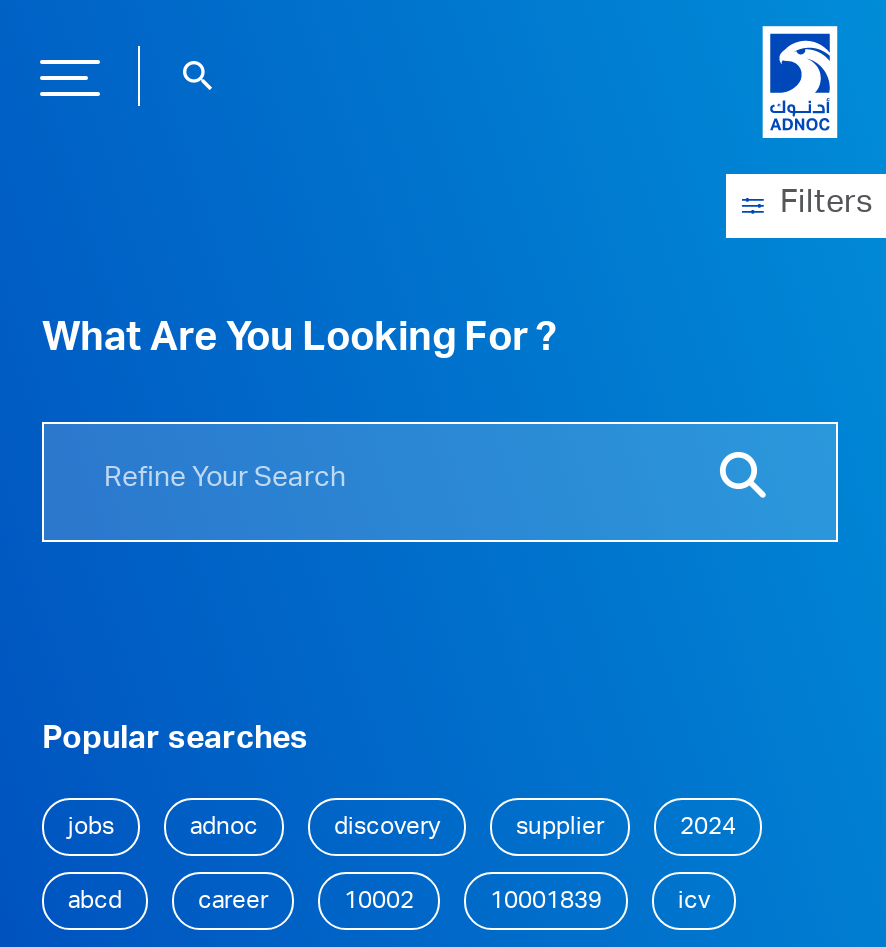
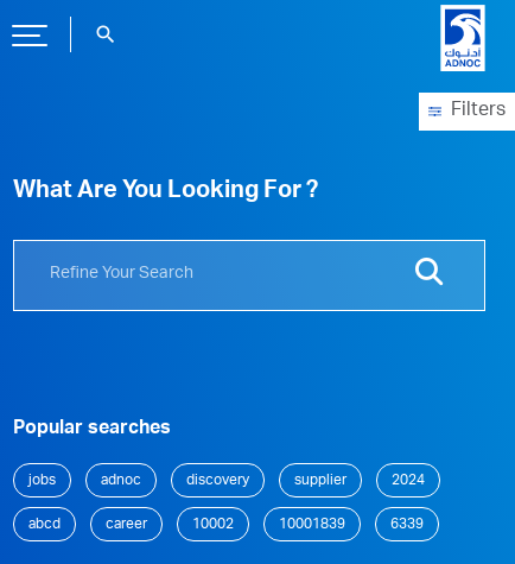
[678,890,710,914] icv -> [390,518,424,532] 6339

